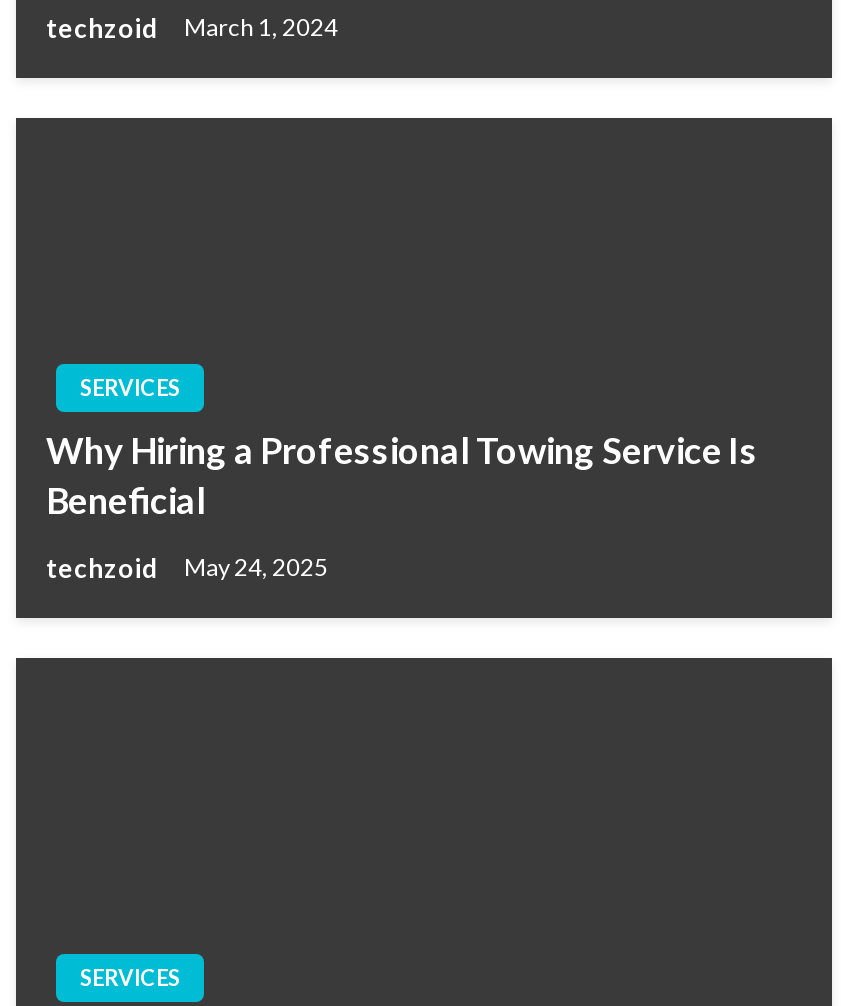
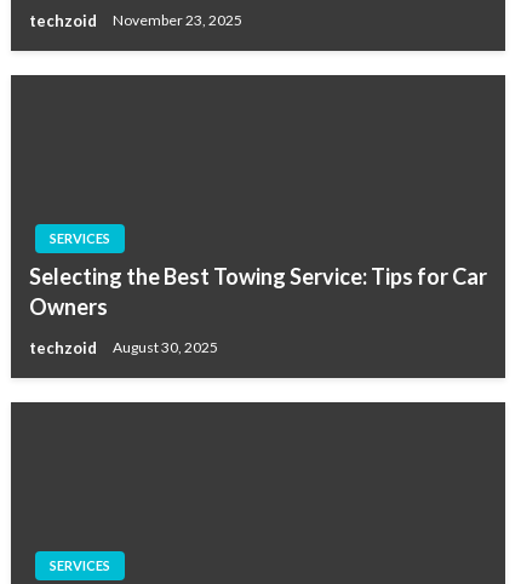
[46,12,338,44] techzoid March 1, 2024 -> [29,11,242,30] techzoid November 23, 2025
[46,428,758,522] Why Hiring a Professional Towing Service Is | Beneficial -> [29,263,487,320] Selecting the Best Towing Service: Tips for Car | Owners
[46,552,328,584] techzoid May 24, 2025 -> [29,338,218,358] techzoid August 30, 2025

